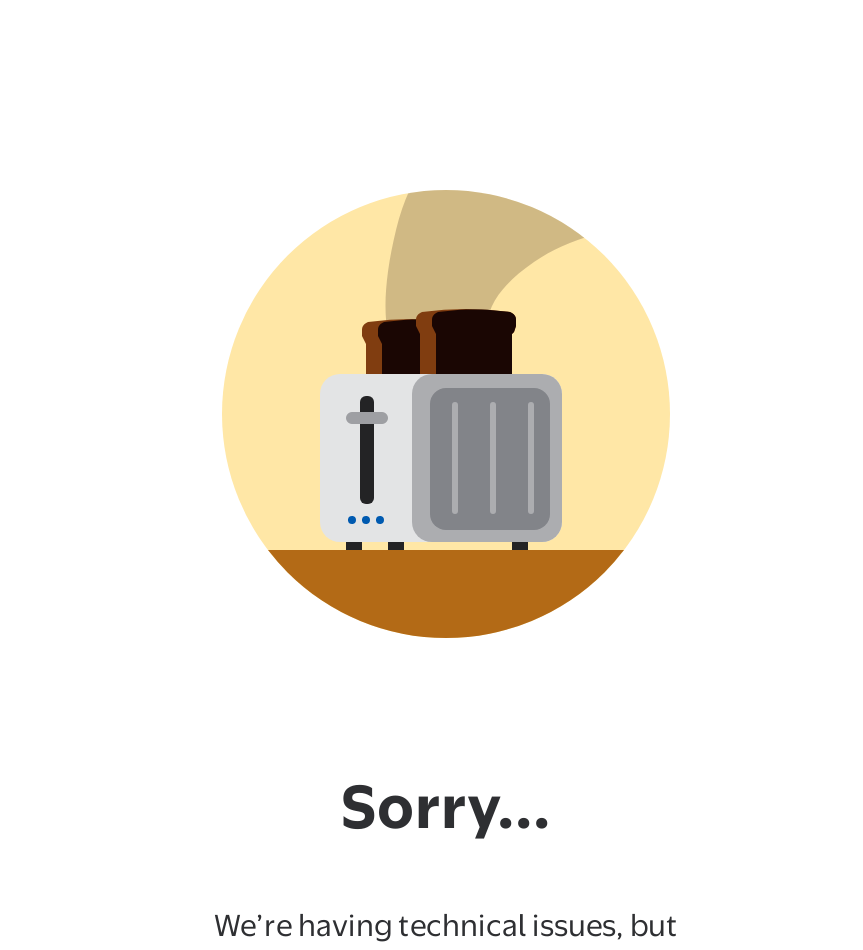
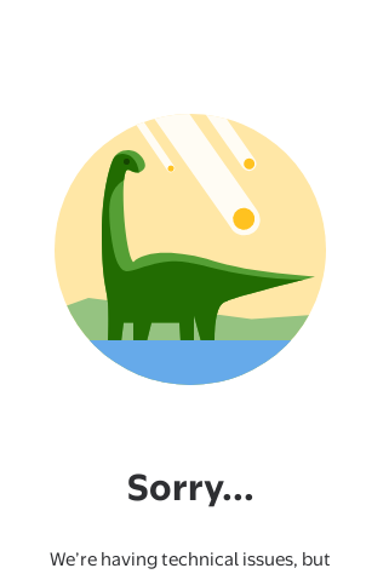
[244,190,646,640] [image] -> [67,115,314,386] [image]

